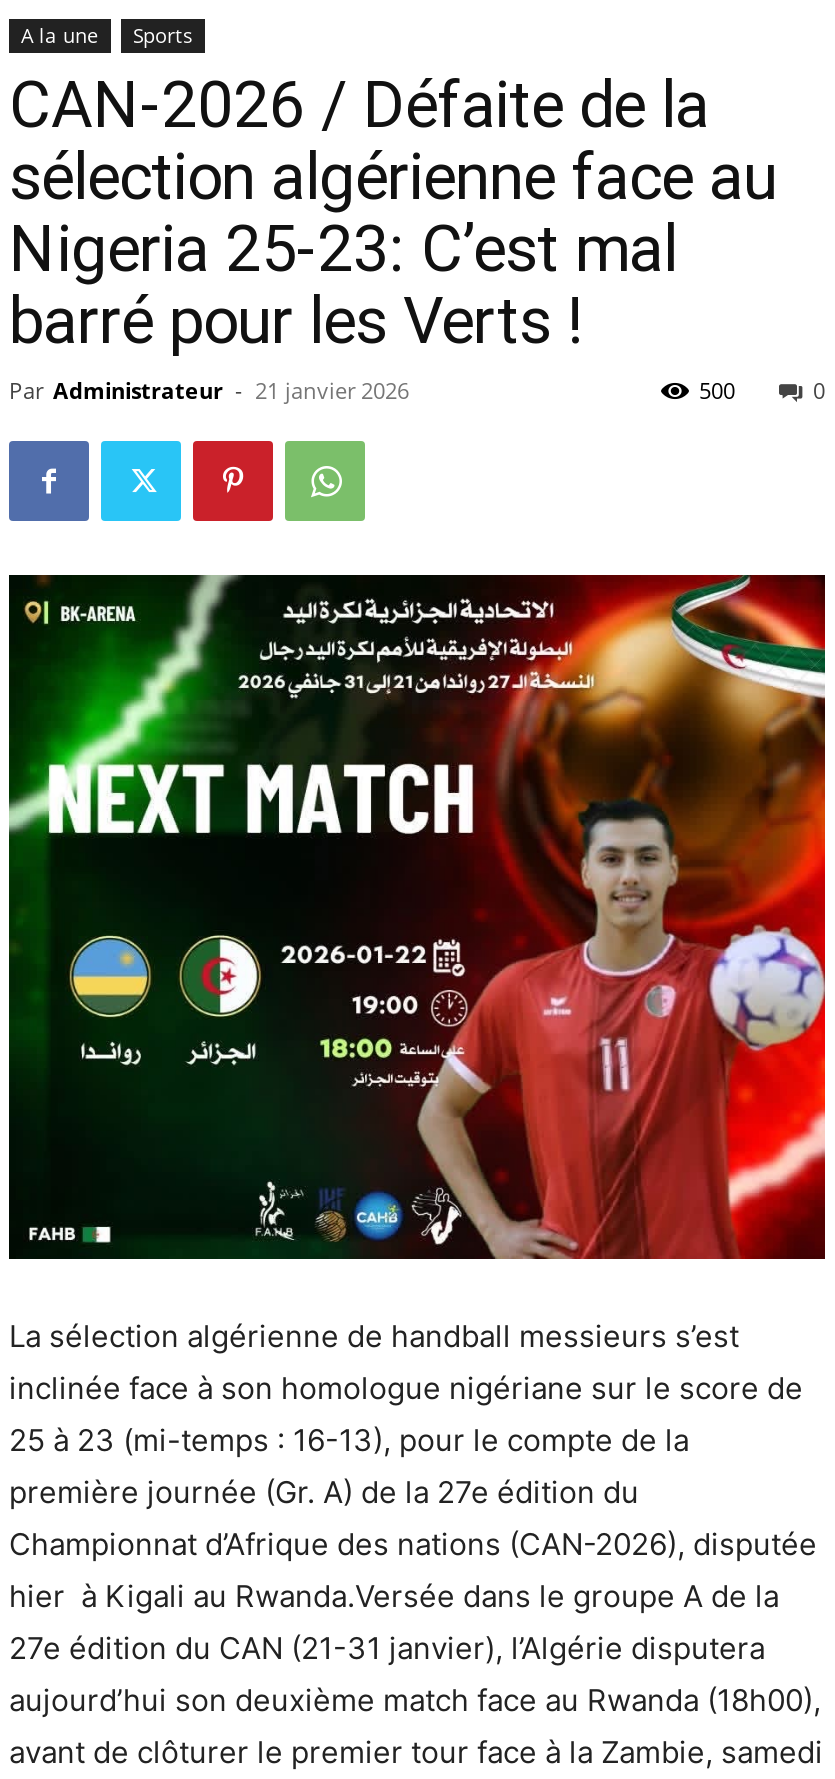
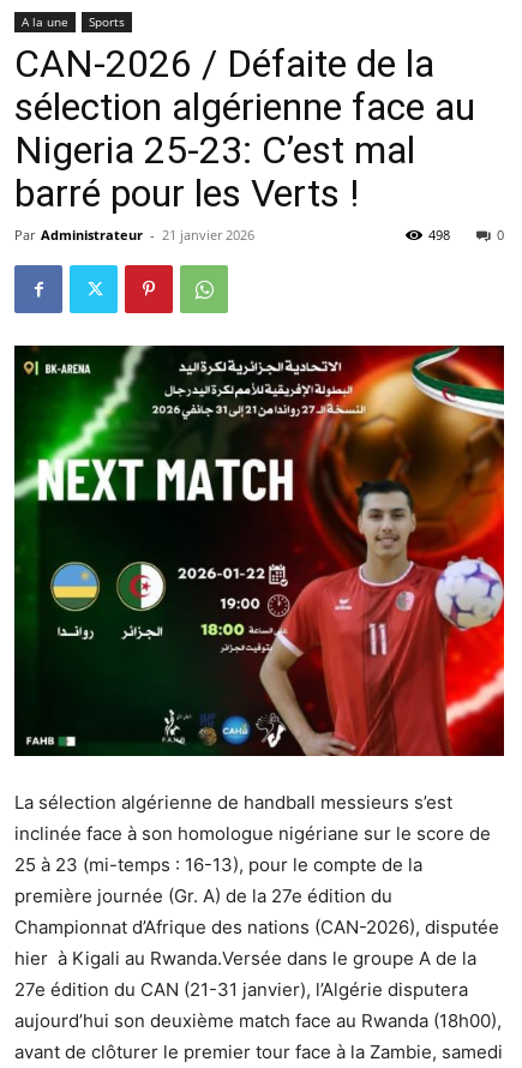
[699,375,735,405] 500 -> [428,226,450,244] 498

